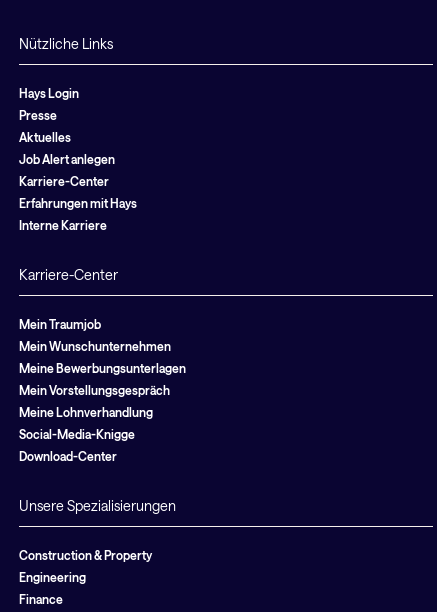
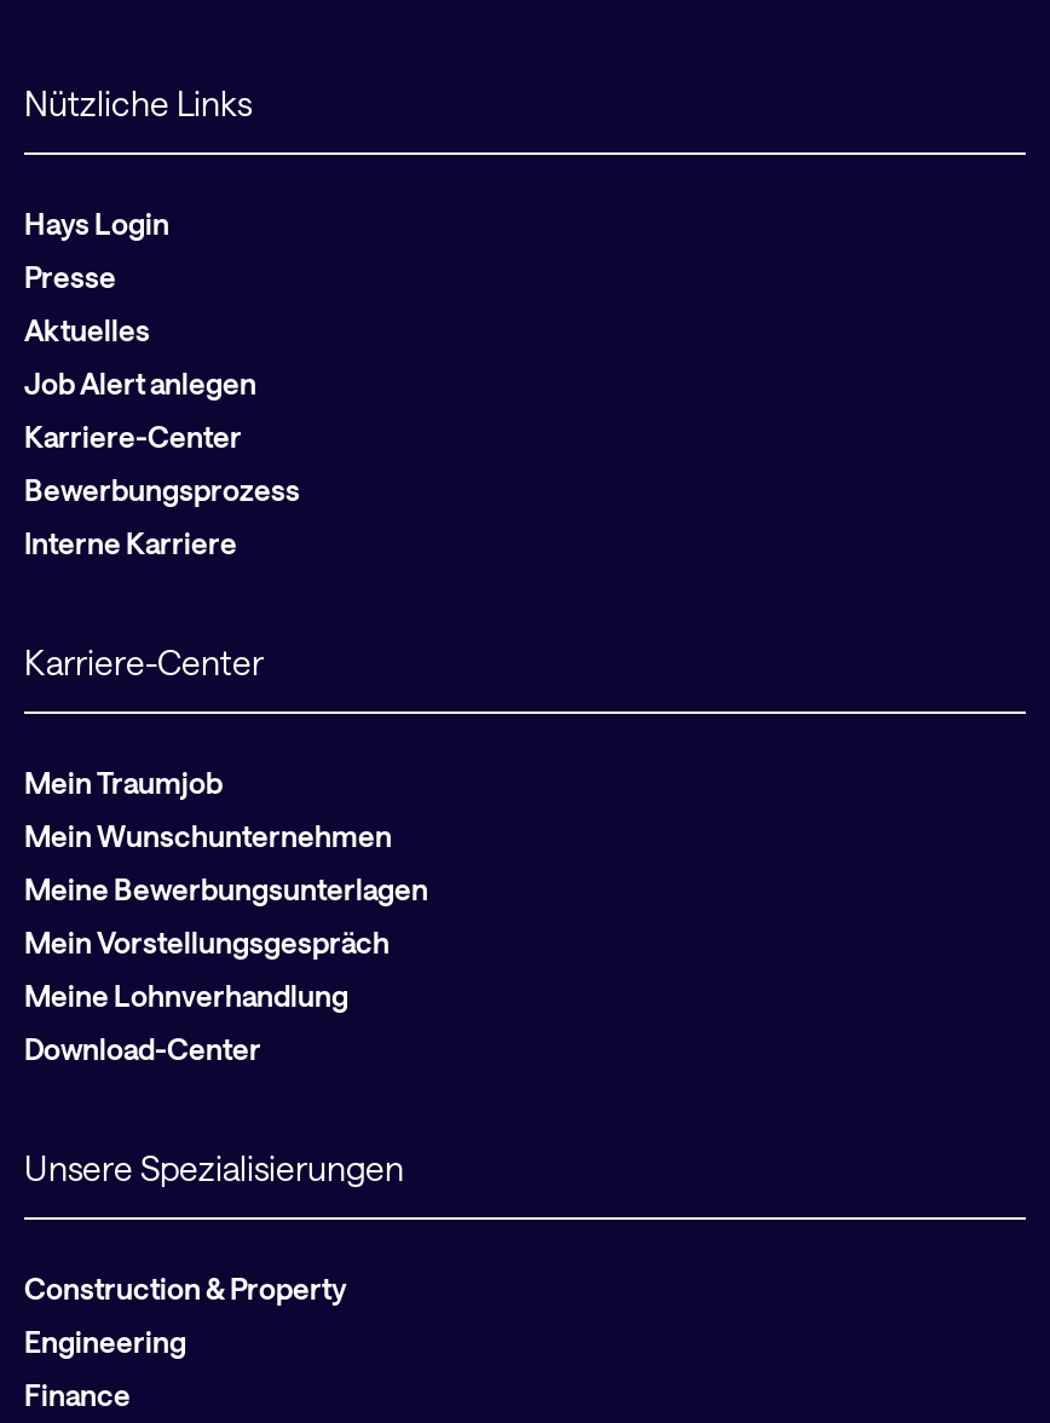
[19,196,137,210] Erfahrungen mit Hays -> [24,472,300,506] Bewerbungsprozess
[19,427,135,441] Social-Media-Knigge -> none

